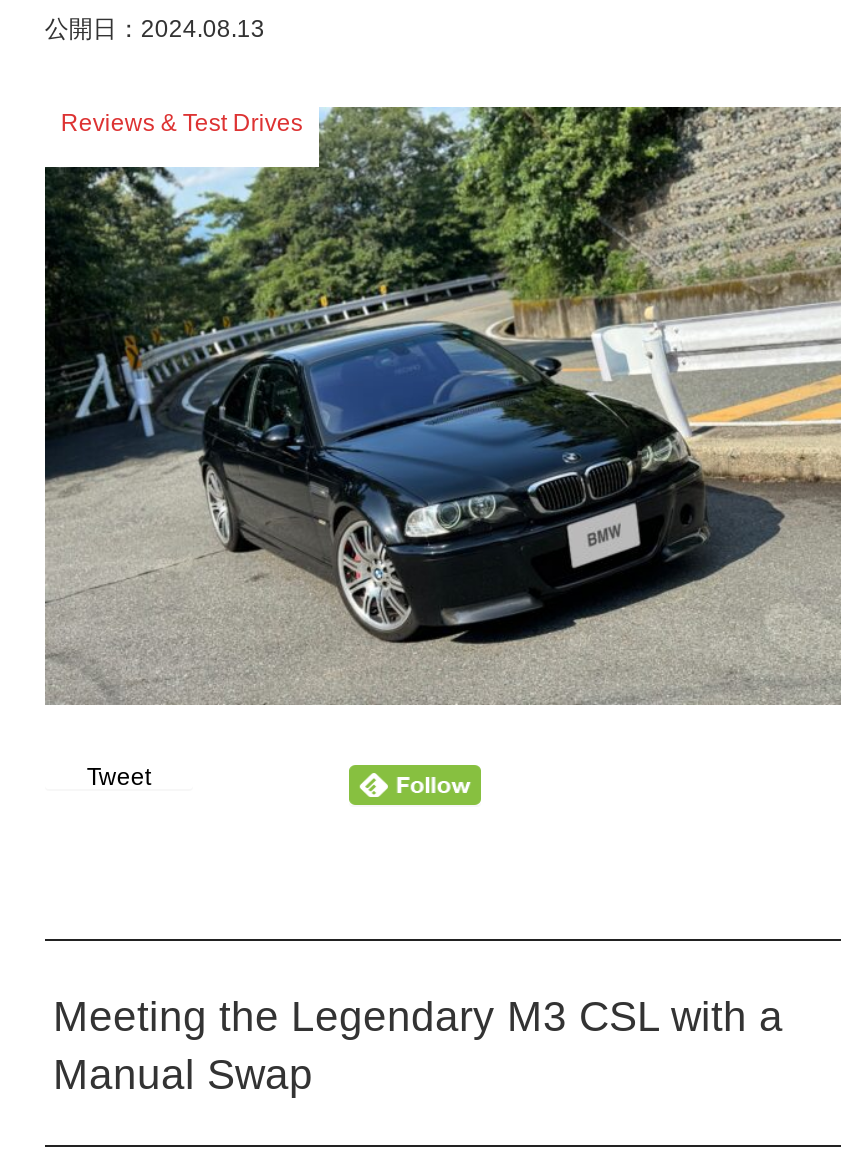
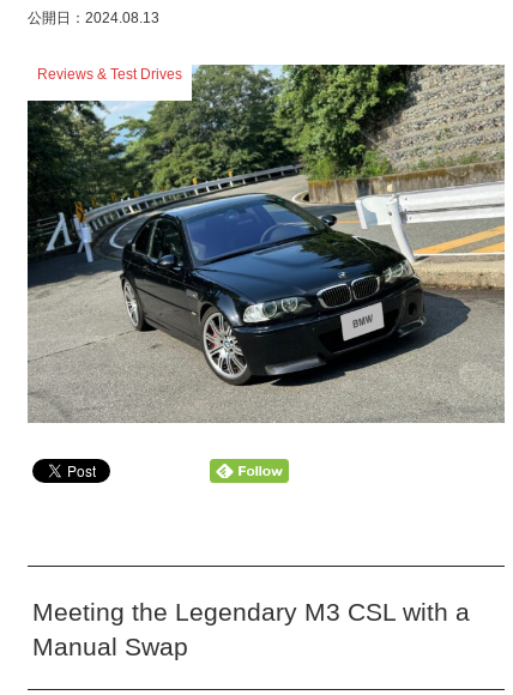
[87,762,151,790] Tweet -> none

